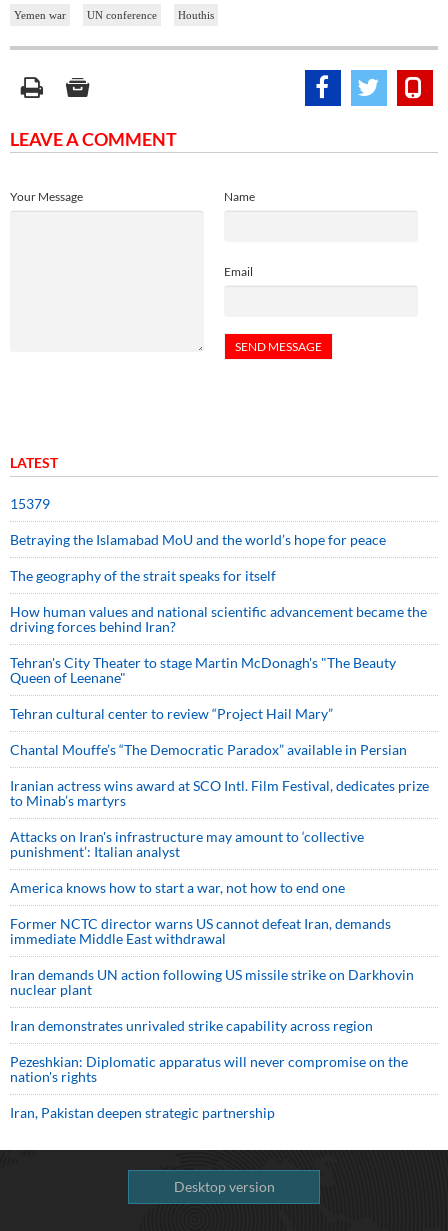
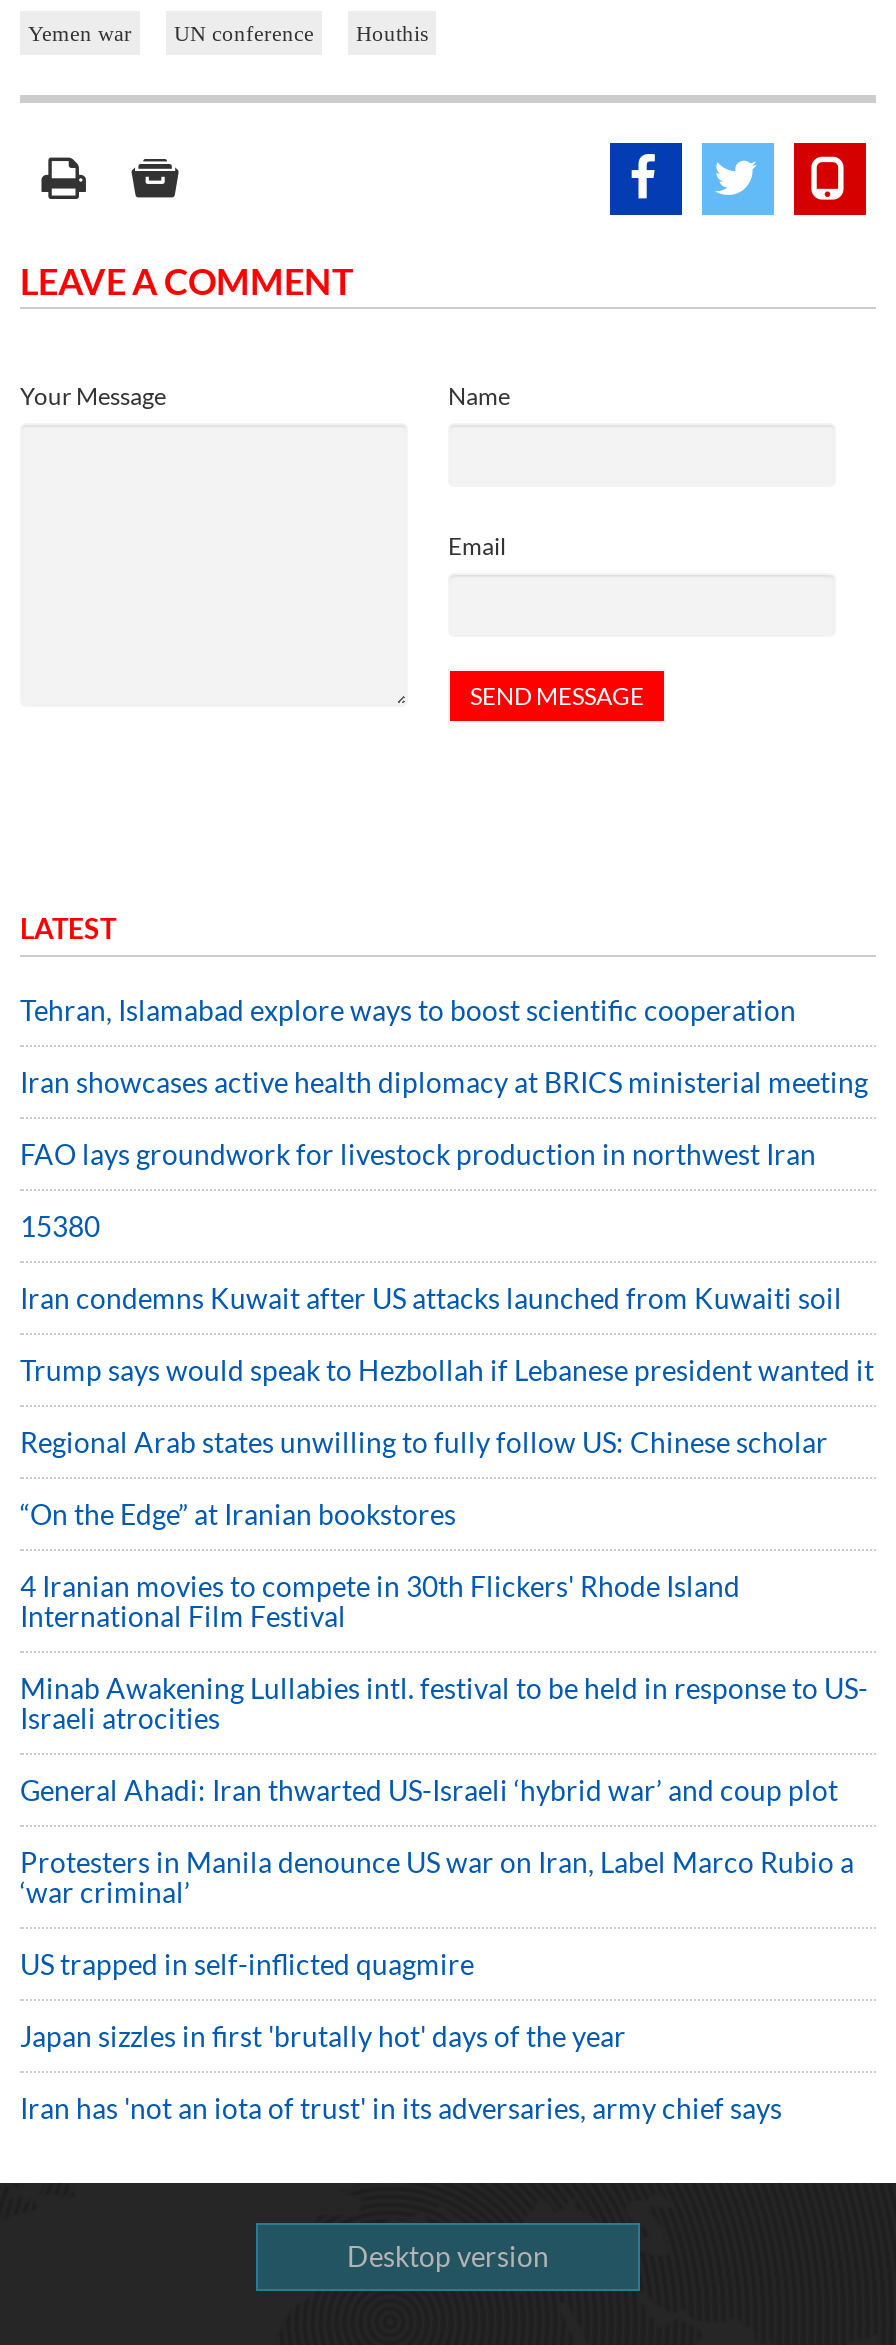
[10,495,50,512] 15379 -> [20,992,796,1026] Tehran, Islamabad explore ways to boost scientific cooperation
[10,531,386,548] Betraying the Islamabad MoU and the world’s hope for peace -> [20,1064,868,1098] Iran showcases active health diplomacy at BRICS ministerial meeting
[10,567,276,584] The geography of the strait speaks for itself -> [20,1136,816,1170] FAO lays groundwork for livestock production in northwest Iran
[10,603,427,635] How human values and national scientific advancement became the | driving forces behind Iran? -> [20,1208,100,1242] 15380
[10,654,396,686] Tehran's City Theater to stage Martin McDonagh's "The Beauty | Queen of Leenane" -> [20,1280,842,1314] Iran condemns Kuwait after US attacks launched from Kuwaiti soil
[10,705,333,722] Tehran cultural center to review “Project Hail Mary” -> [20,1352,874,1386] Trump says would speak to Hezbollah if Lebanese president wanted it
[10,741,407,758] Chantal Mouffe’s “The Democratic Paradox” available in Persian -> [20,1424,828,1458] Regional Arab states unwilling to fully follow US: Chinese scholar
[10,777,429,809] Iranian actress wins award at SCO Intl. Film Festival, dedicates prize | to Minab’s martyrs -> [20,1496,456,1530] “On the Edge” at Iranian bookstores
[10,828,364,860] Attacks on Iran's infrastructure may amount to ‘collective | punishment’: Italian analyst -> [20,1568,740,1632] 4 Iranian movies to compete in 30th Flickers' Rhode Island | International Film Festival
[10,879,345,896] America knows how to start a war, not how to end one -> [20,1670,868,1734] Minab Awakening Lullabies intl. festival to be held in response to US- | Israeli atrocities
[10,915,391,947] Former NCTC director warns US cannot defeat Iran, demands | immediate Middle East withdrawal -> [20,1772,838,1806] General Ahadi: Iran thwarted US-Israeli ‘hybrid war’ and coup plot
[10,966,414,998] Iran demands UN action following US missile strike on Darkhovin | nuclear plant -> [20,1844,854,1908] Protesters in Manila denounce US war on Iran, Label Marco Rubio a | ‘war criminal’
[10,1017,373,1034] Iran demonstrates unrivaled strike capability across region -> [20,1946,480,1980] US trapped in self-inflicted quagmire
[10,1053,408,1085] Pezeshkian: Diplomatic apparatus will never compromise on the | nation's rights -> [20,2018,626,2052] Japan sizzles in first 'brutally hot' days of the year
[10,1104,275,1121] Iran, Pakistan deepen strategic partnership -> [20,2090,788,2124] Iran has 'not an iota of trust' in its adversaries, army chief says

